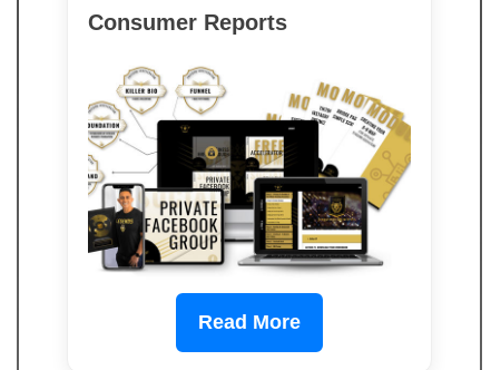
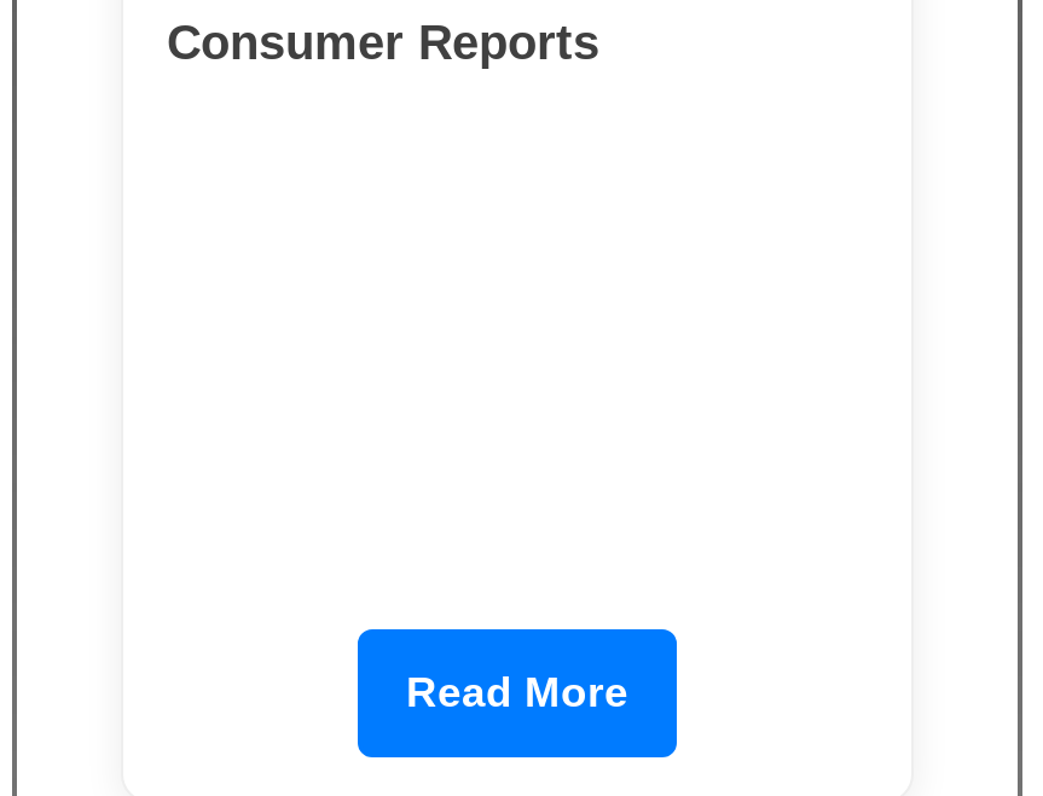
[87,66,412,273] [image] -> none

